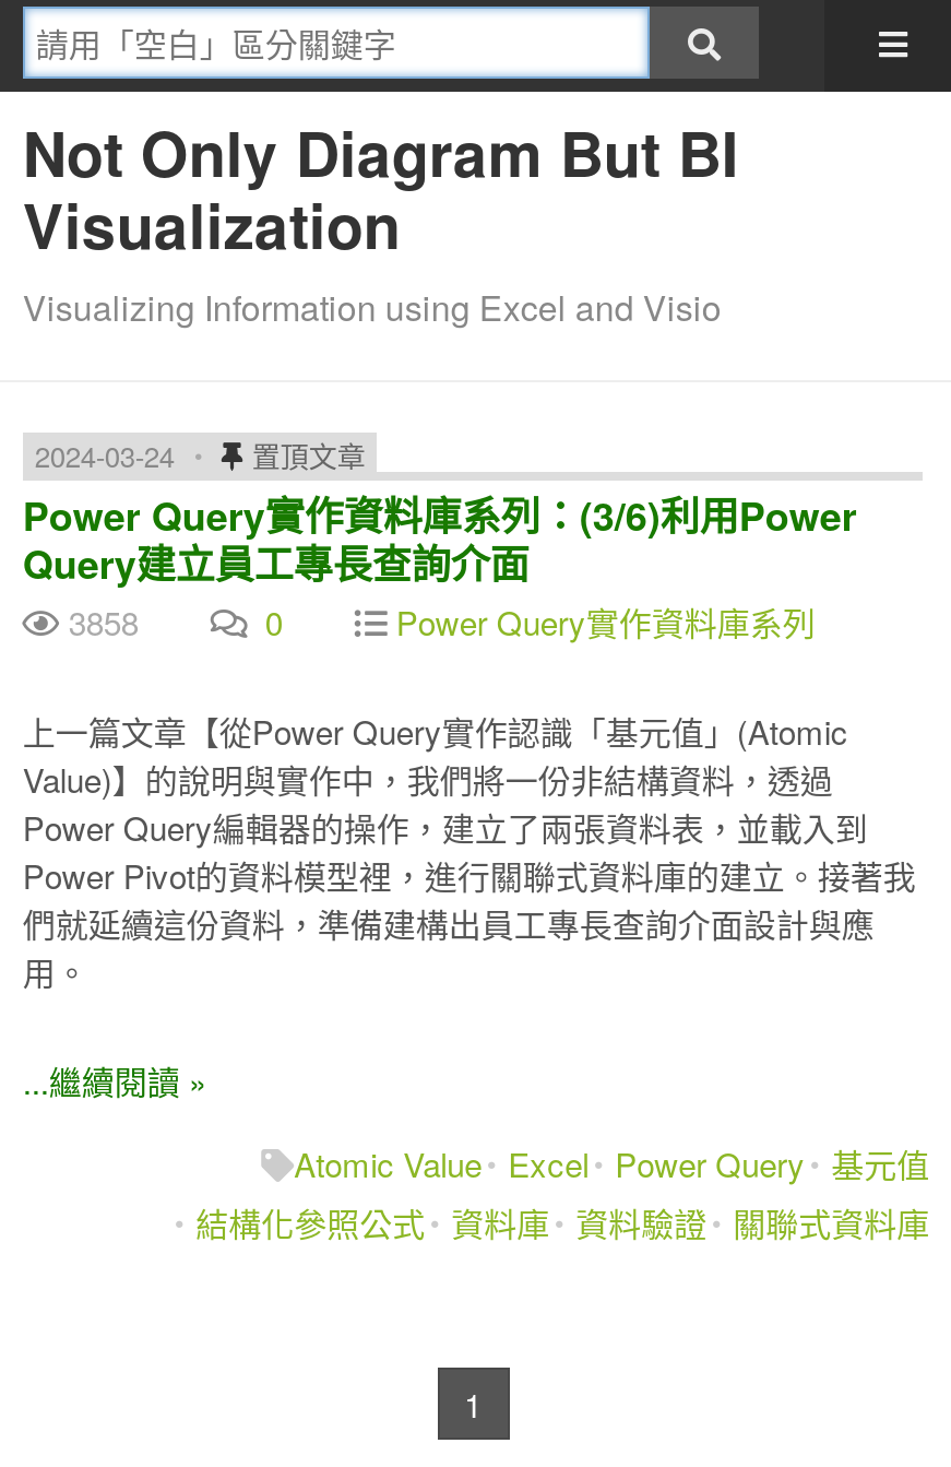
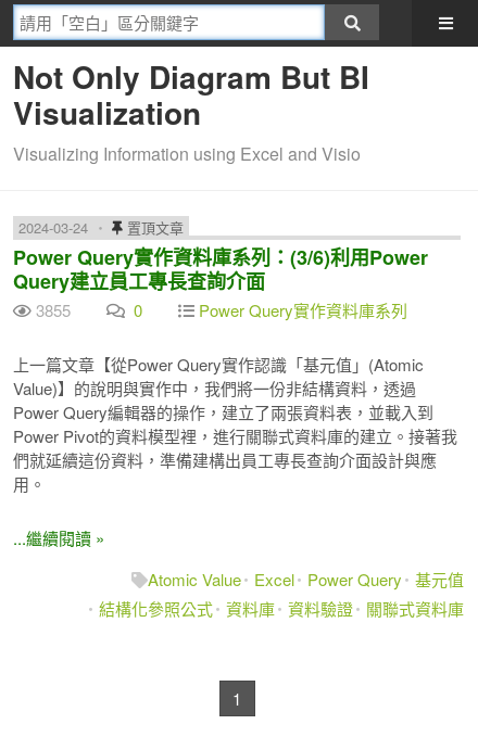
[69,599,138,644] 3858 -> [36,298,71,321] 3855

